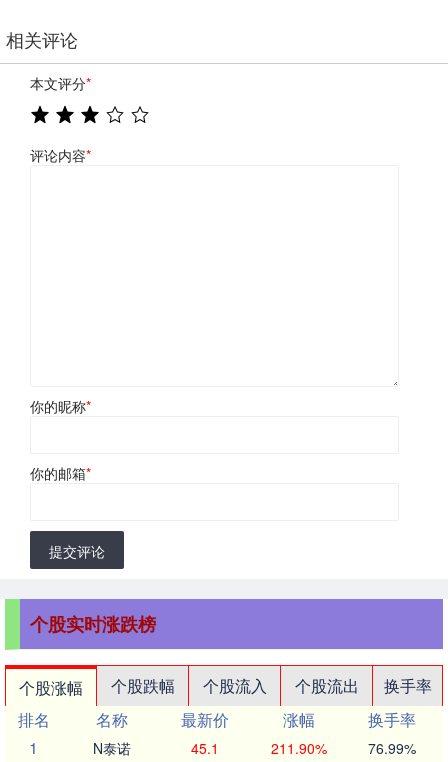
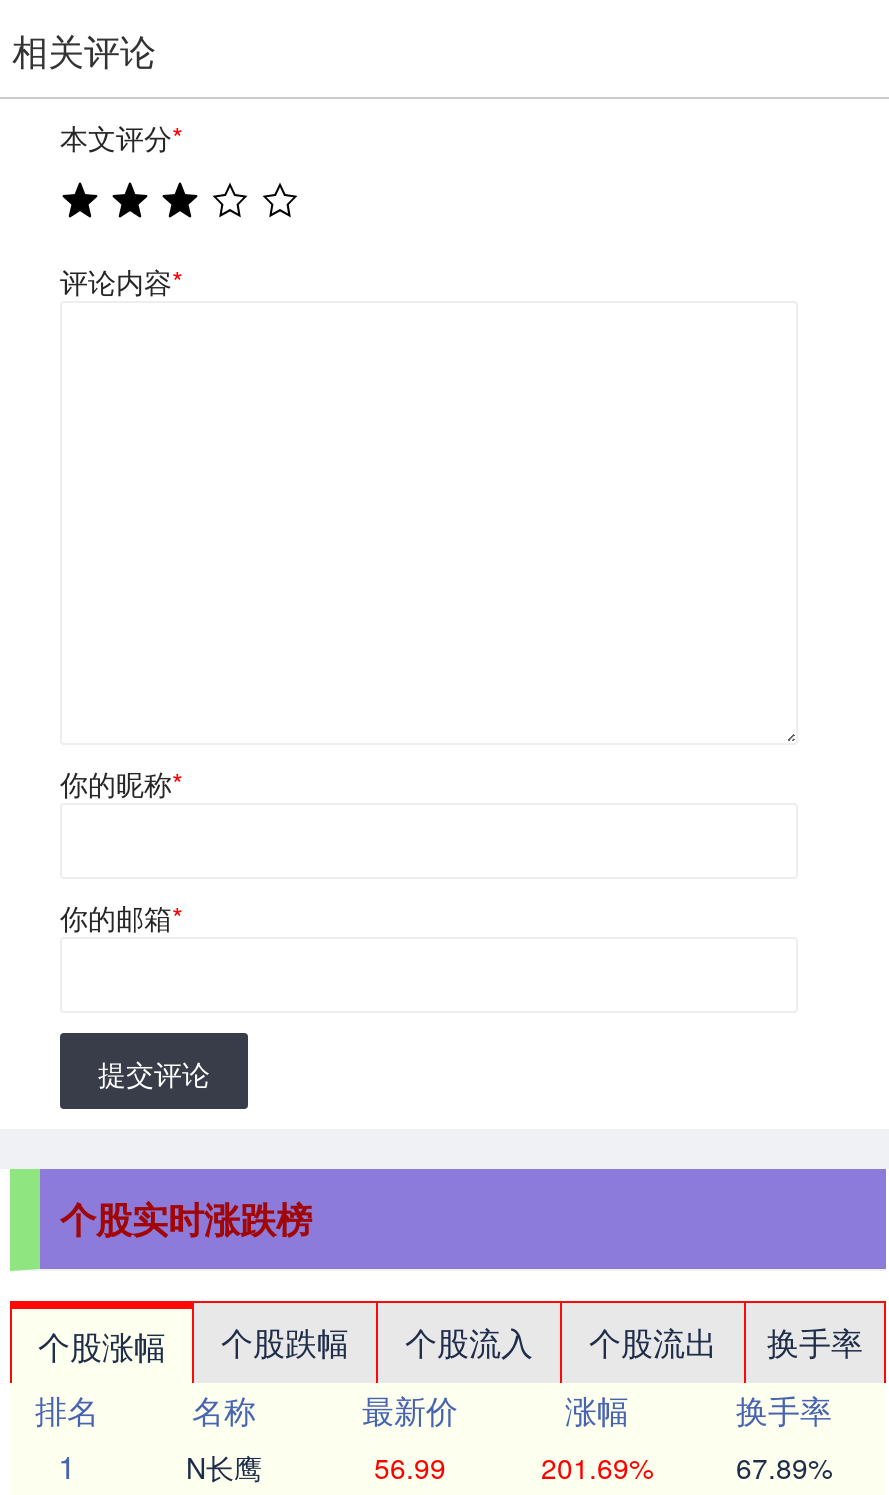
[93,738,131,758] N泰诺 -> [186,1447,262,1487] N长鹰
[191,738,219,758] 45.1 -> [374,1447,446,1487] 56.99
[270,738,326,758] 211.90% -> [541,1447,653,1487] 201.69%
[368,738,416,758] 76.99% -> [736,1447,832,1487] 67.89%

